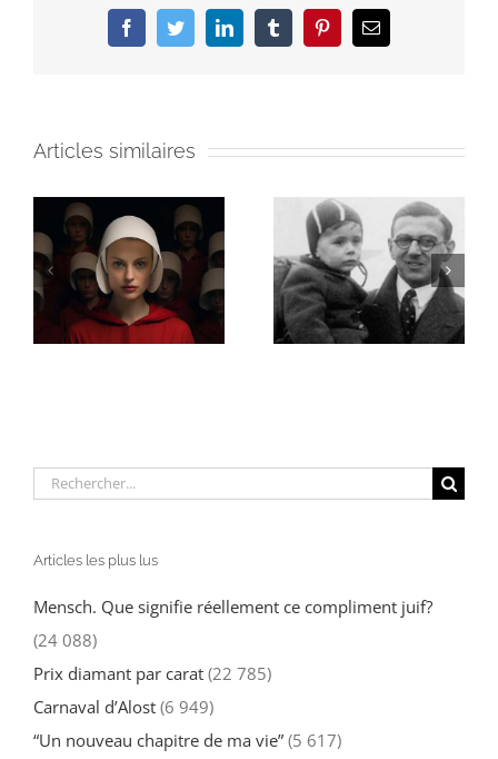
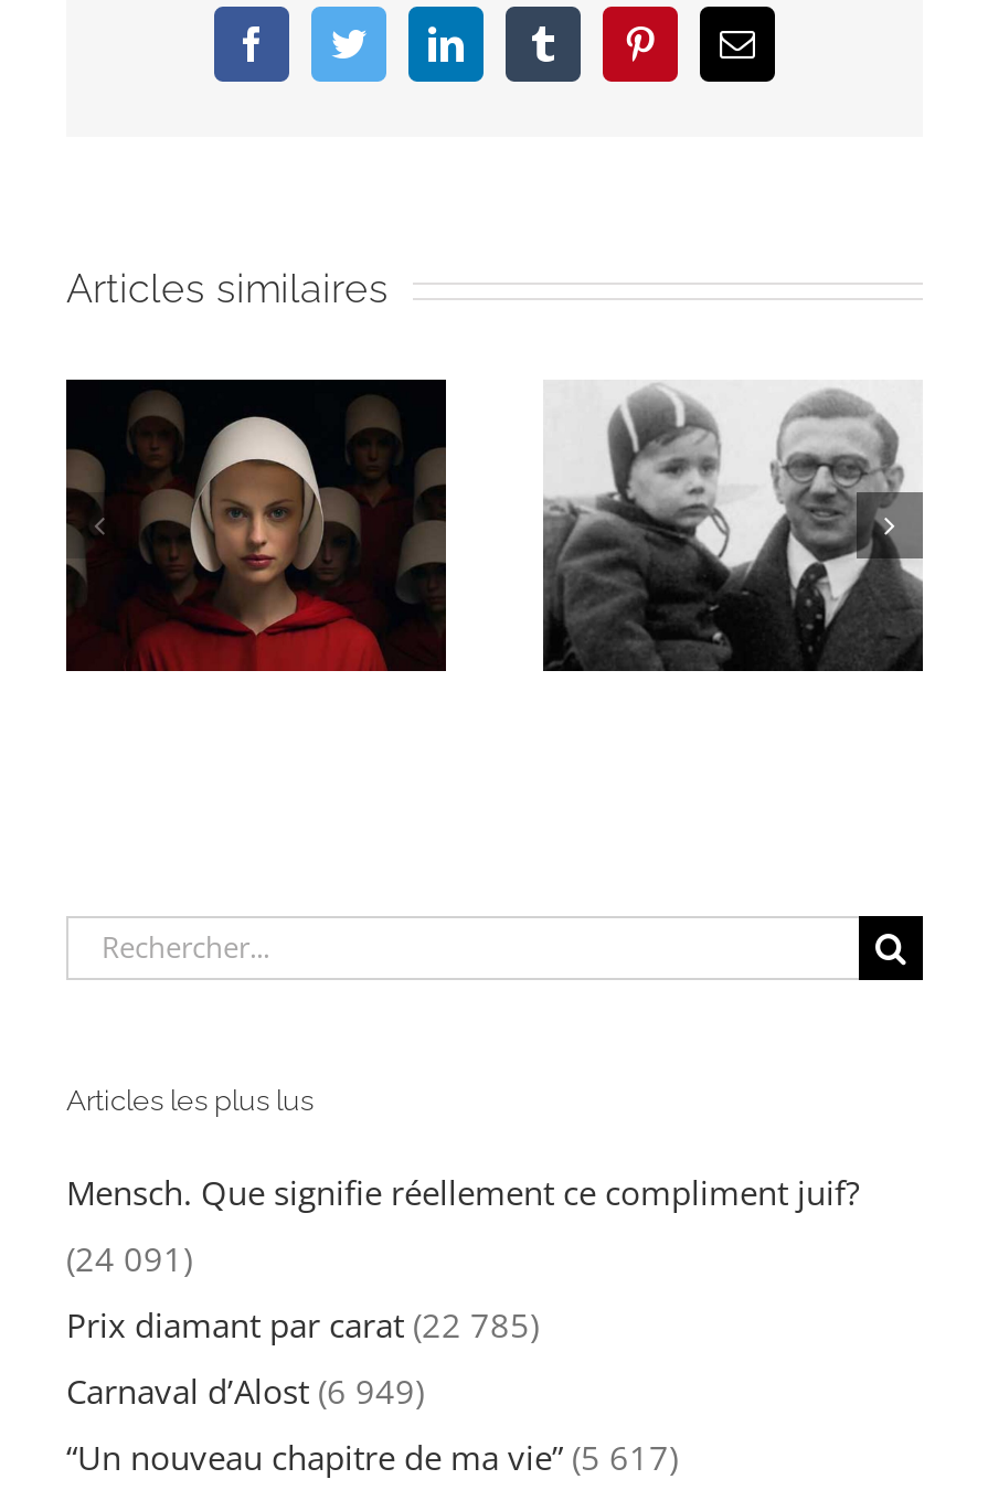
[33,629,97,651] (24 088) -> [66,1236,192,1281] (24 091)

